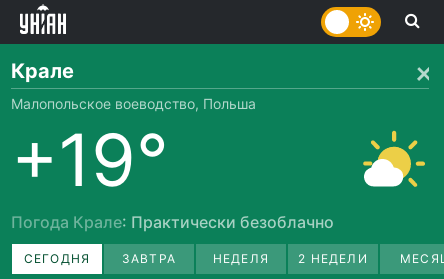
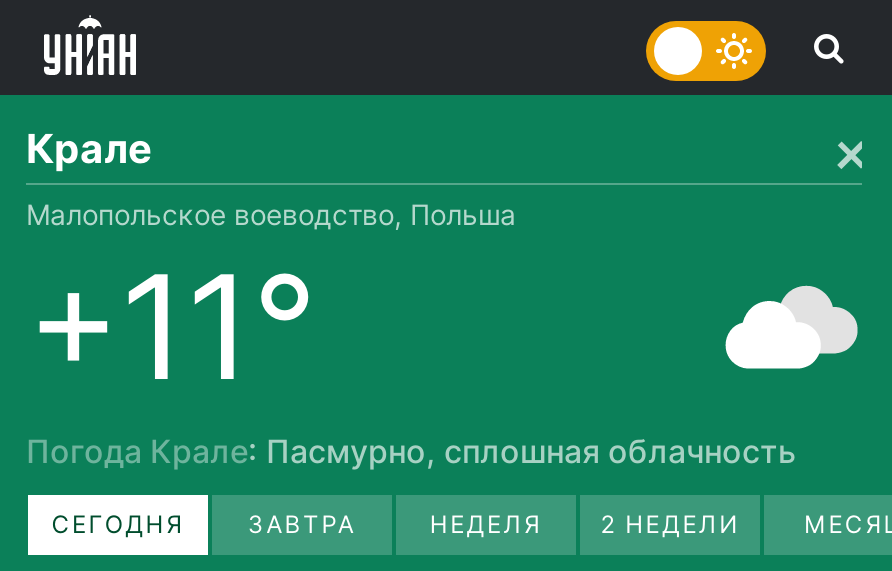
[11,116,427,232] [image] | +19° | Погода Крале: Практически безоблачно -> [26,239,860,471] [image] | +11° | Погода Крале: Пасмурно, сплошная облачность

